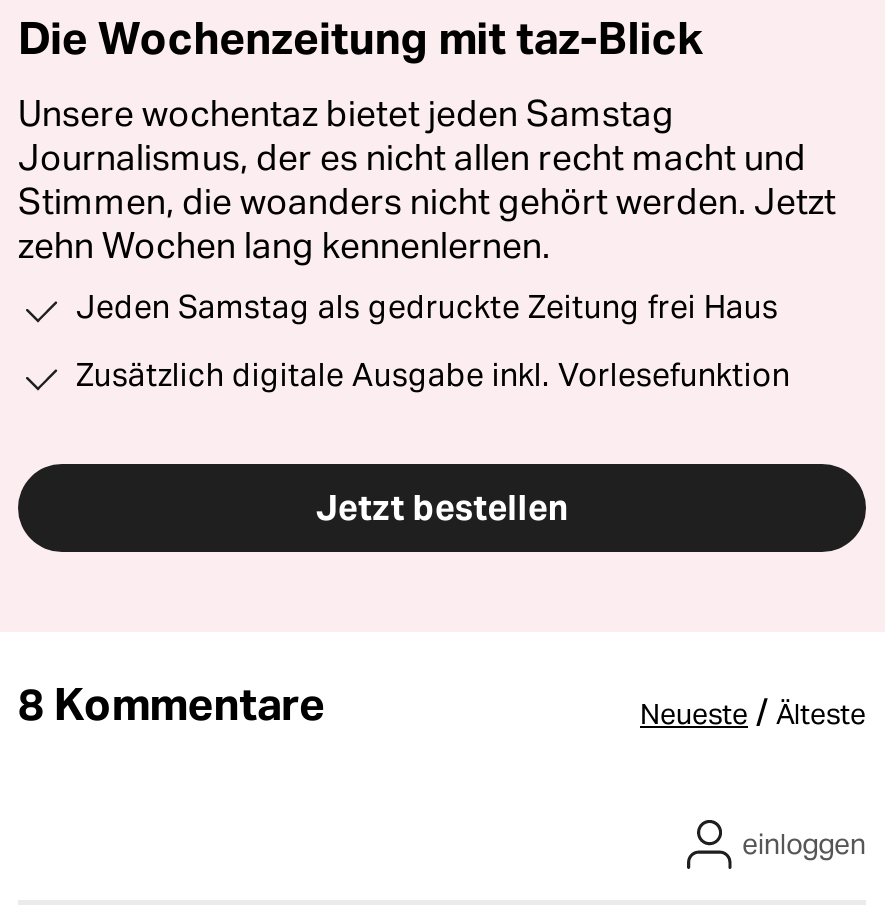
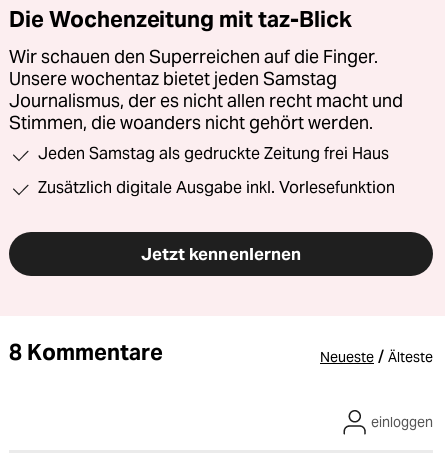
none -> [9,46,378,68] Wir schauen den Superreichen auf die Finger.
moved [18,91,806,179] -> [9,68,403,112]: Unsere wochentaz bietet jeden Samstag | Journalismus, der es nicht allen recht macht und
[18,179,836,267] Stimmen, die woanders nicht gehört werden. Jetzt | zehn Wochen lang kennenlernen. -> [9,112,373,134] Stimmen, die woanders nicht gehört werden.
[316,485,568,529] Jetzt bestellen -> [141,243,301,265] Jetzt kennenlernen

